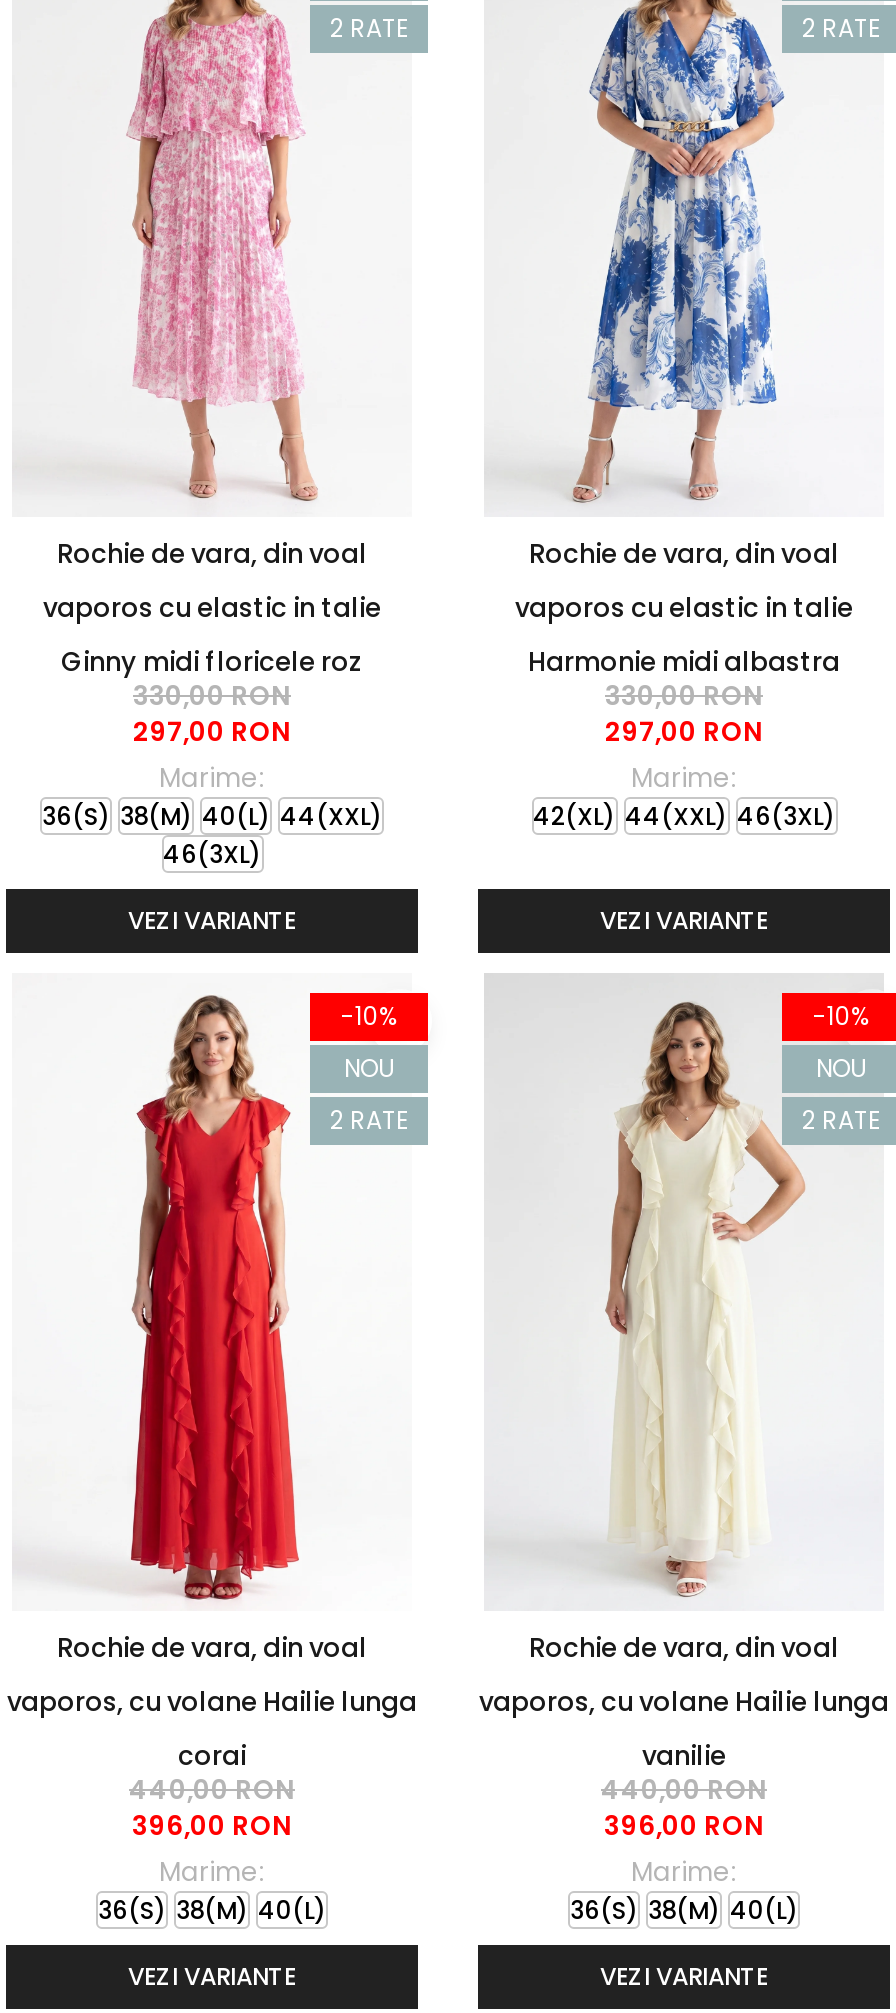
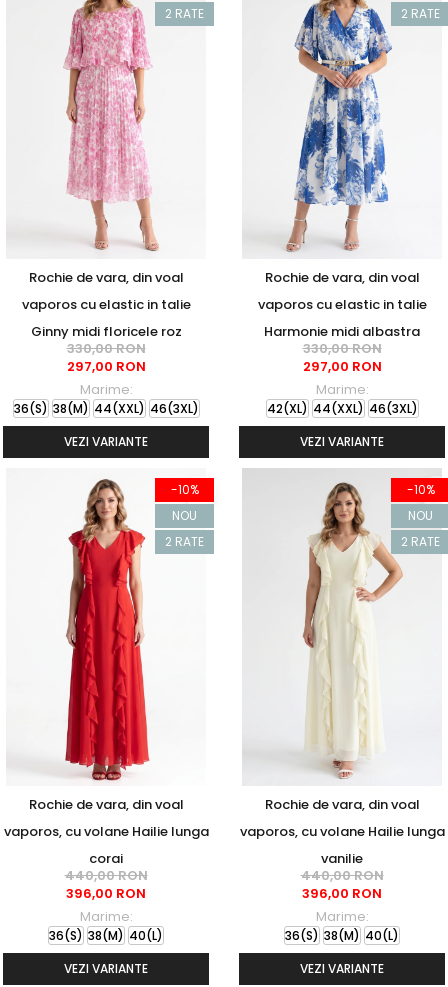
[42,799,382,871] 36(S) 38(M) 40(L) 44(XXL) | 46(3XL) -> [13,399,198,416] 36(S) 38(M) 44(XXL) 46(3XL)

